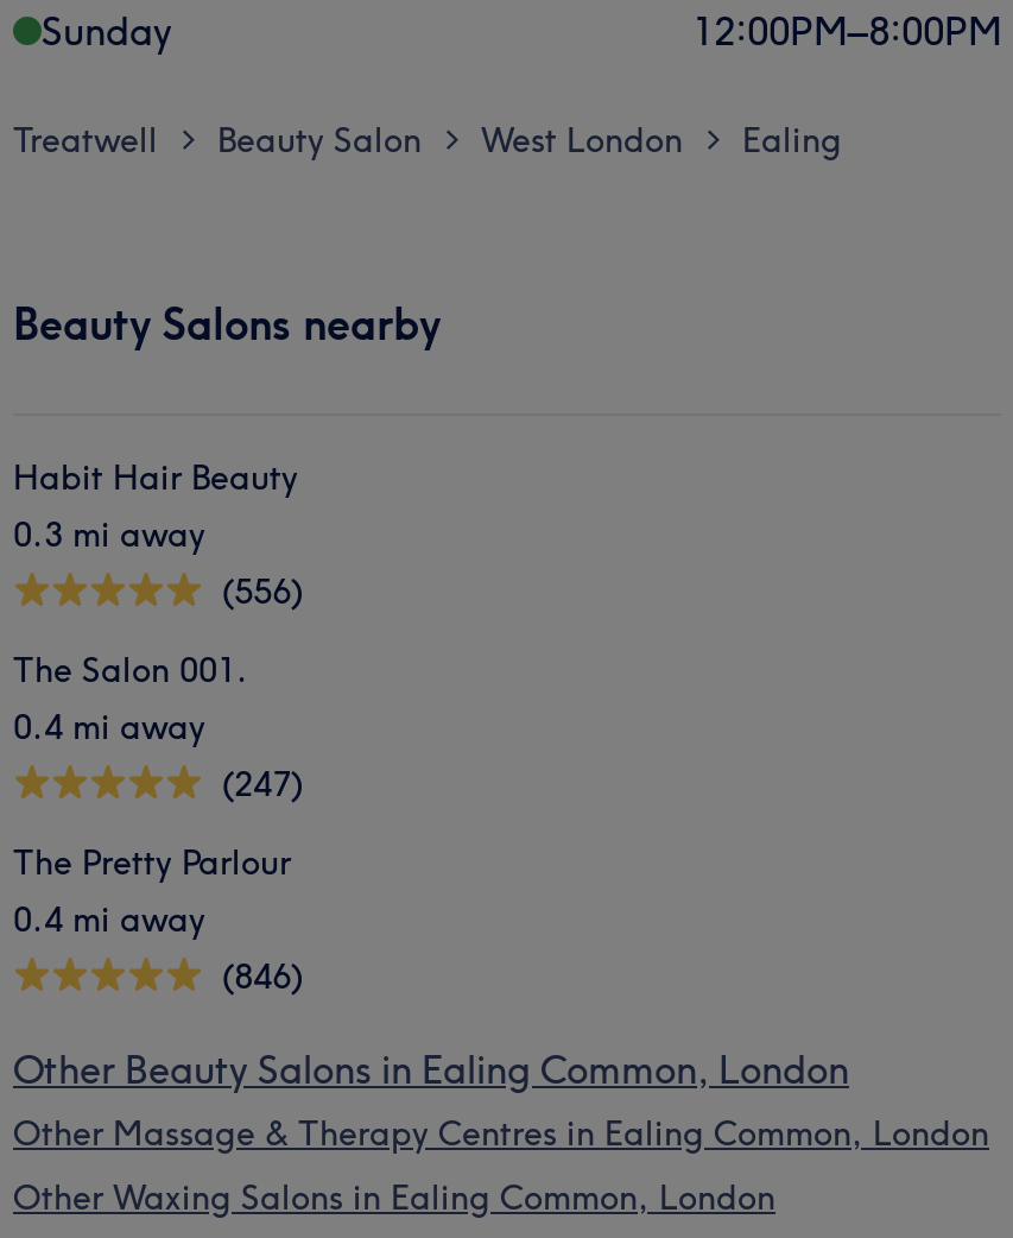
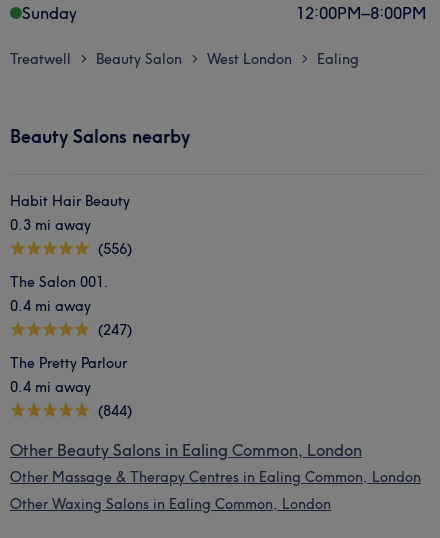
[222,955,303,998] (846) -> [98,402,132,420] (844)

